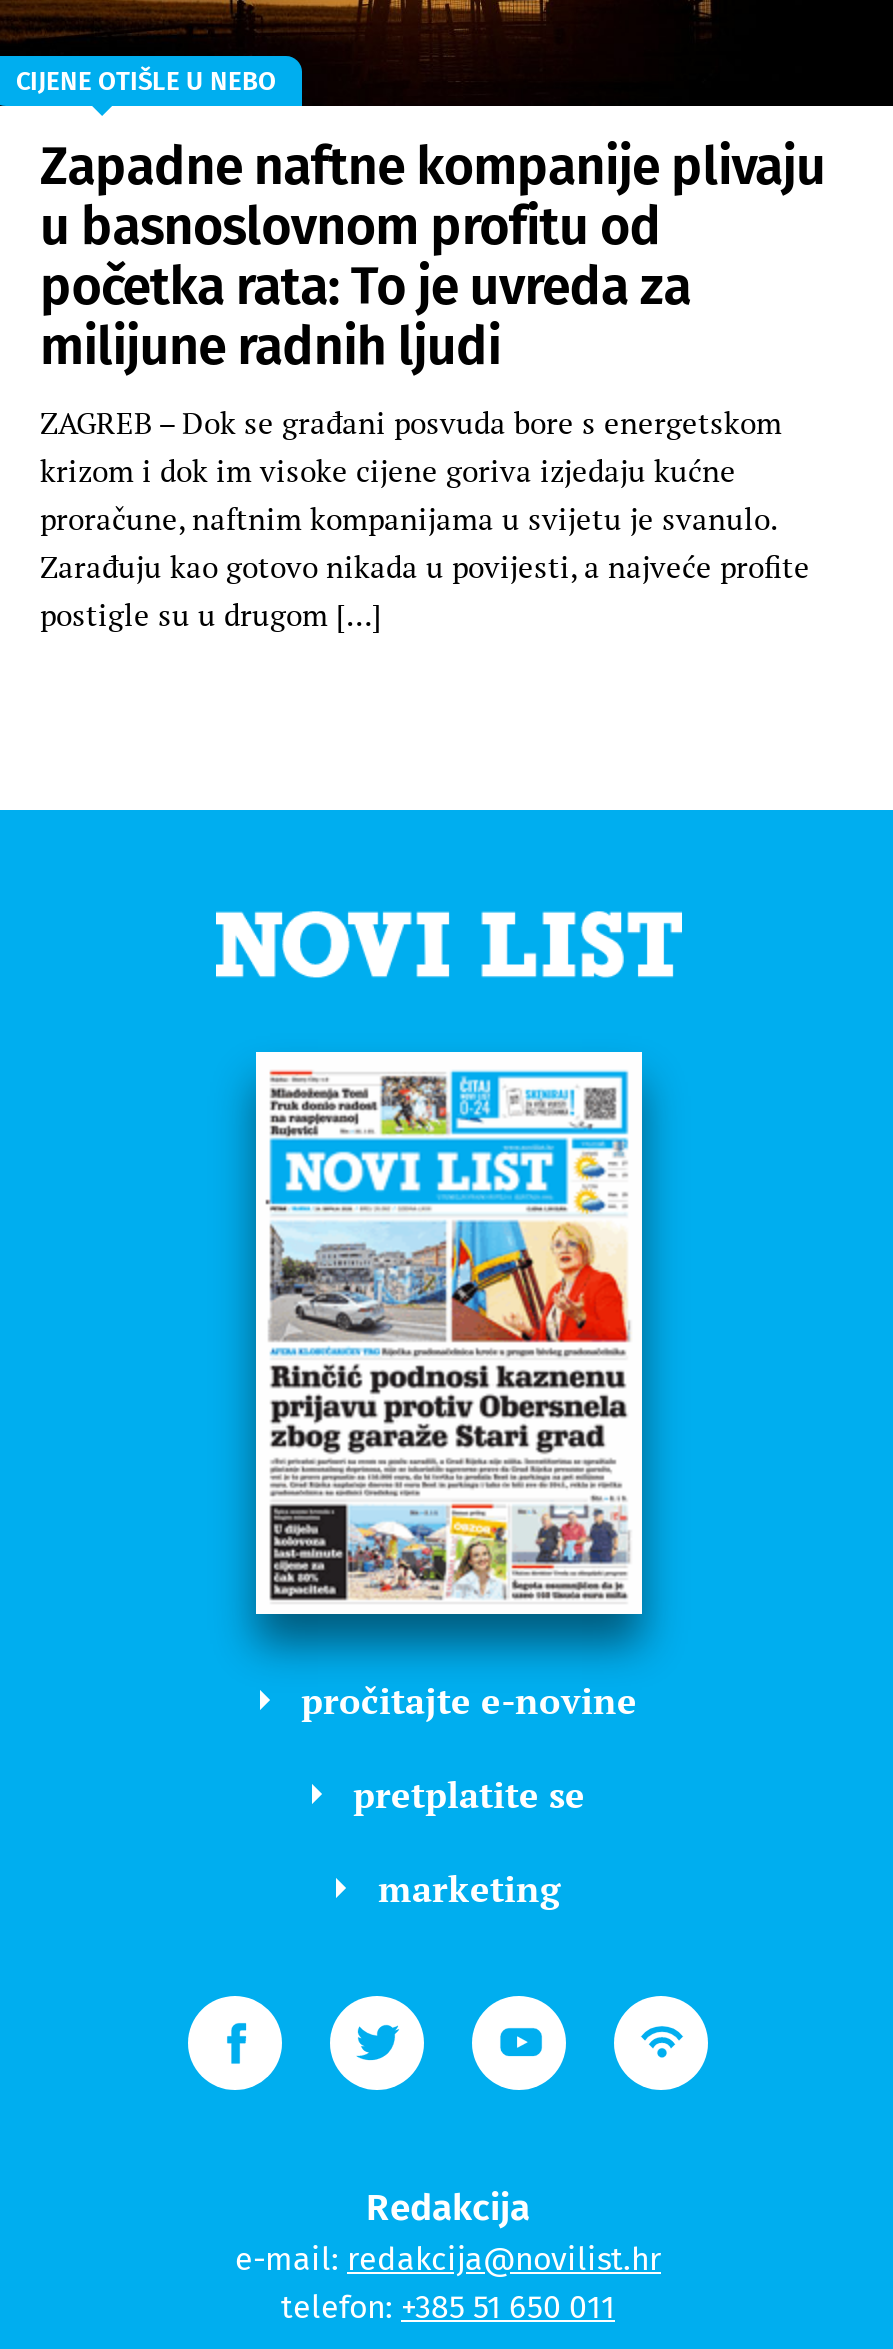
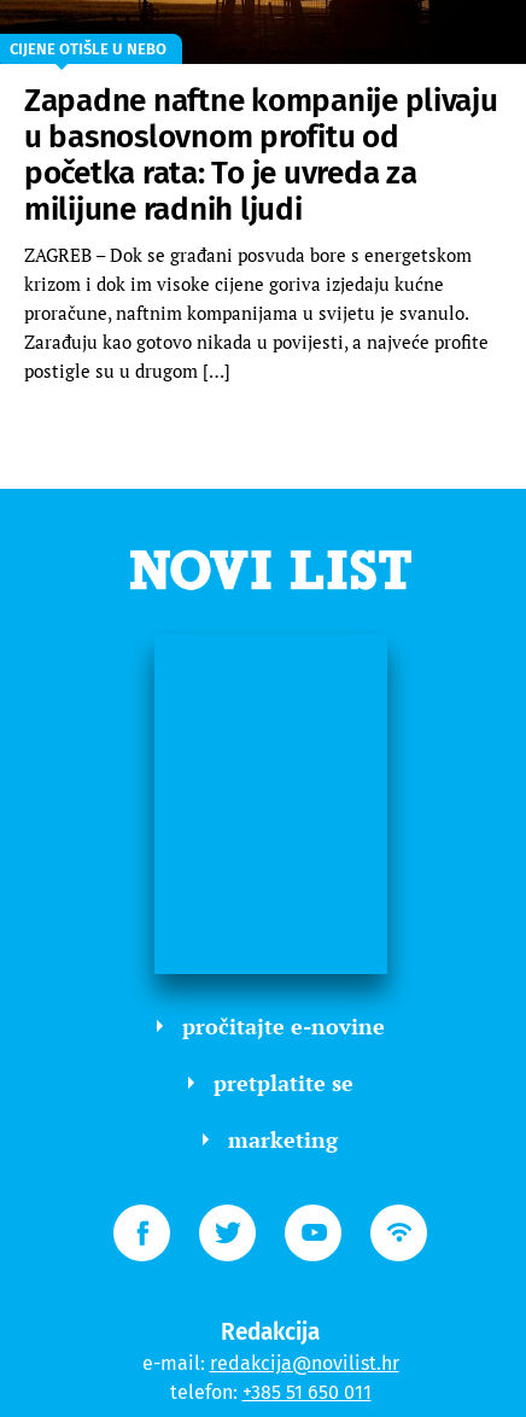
[254,1050,644,1616] [image] -> none

